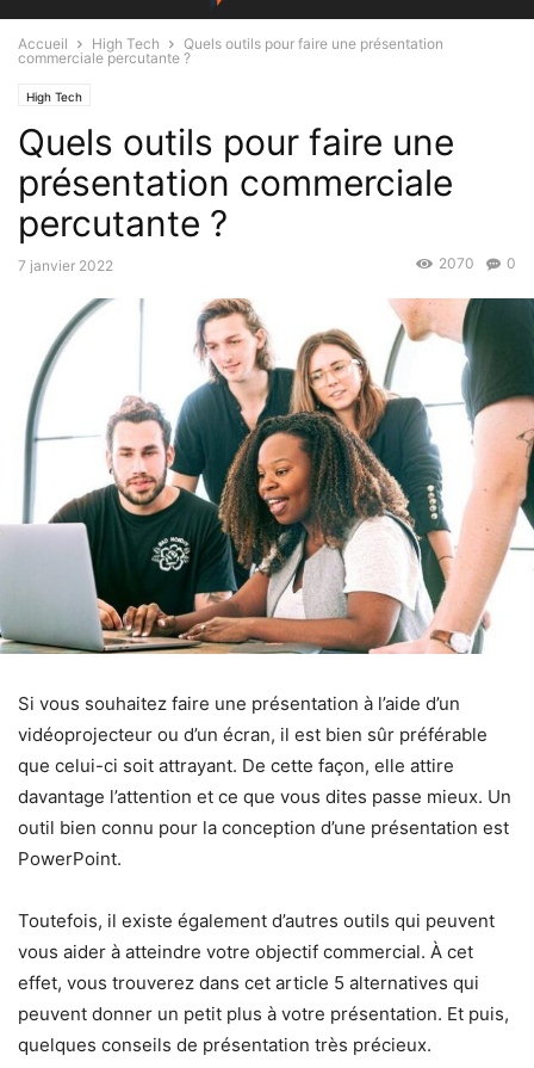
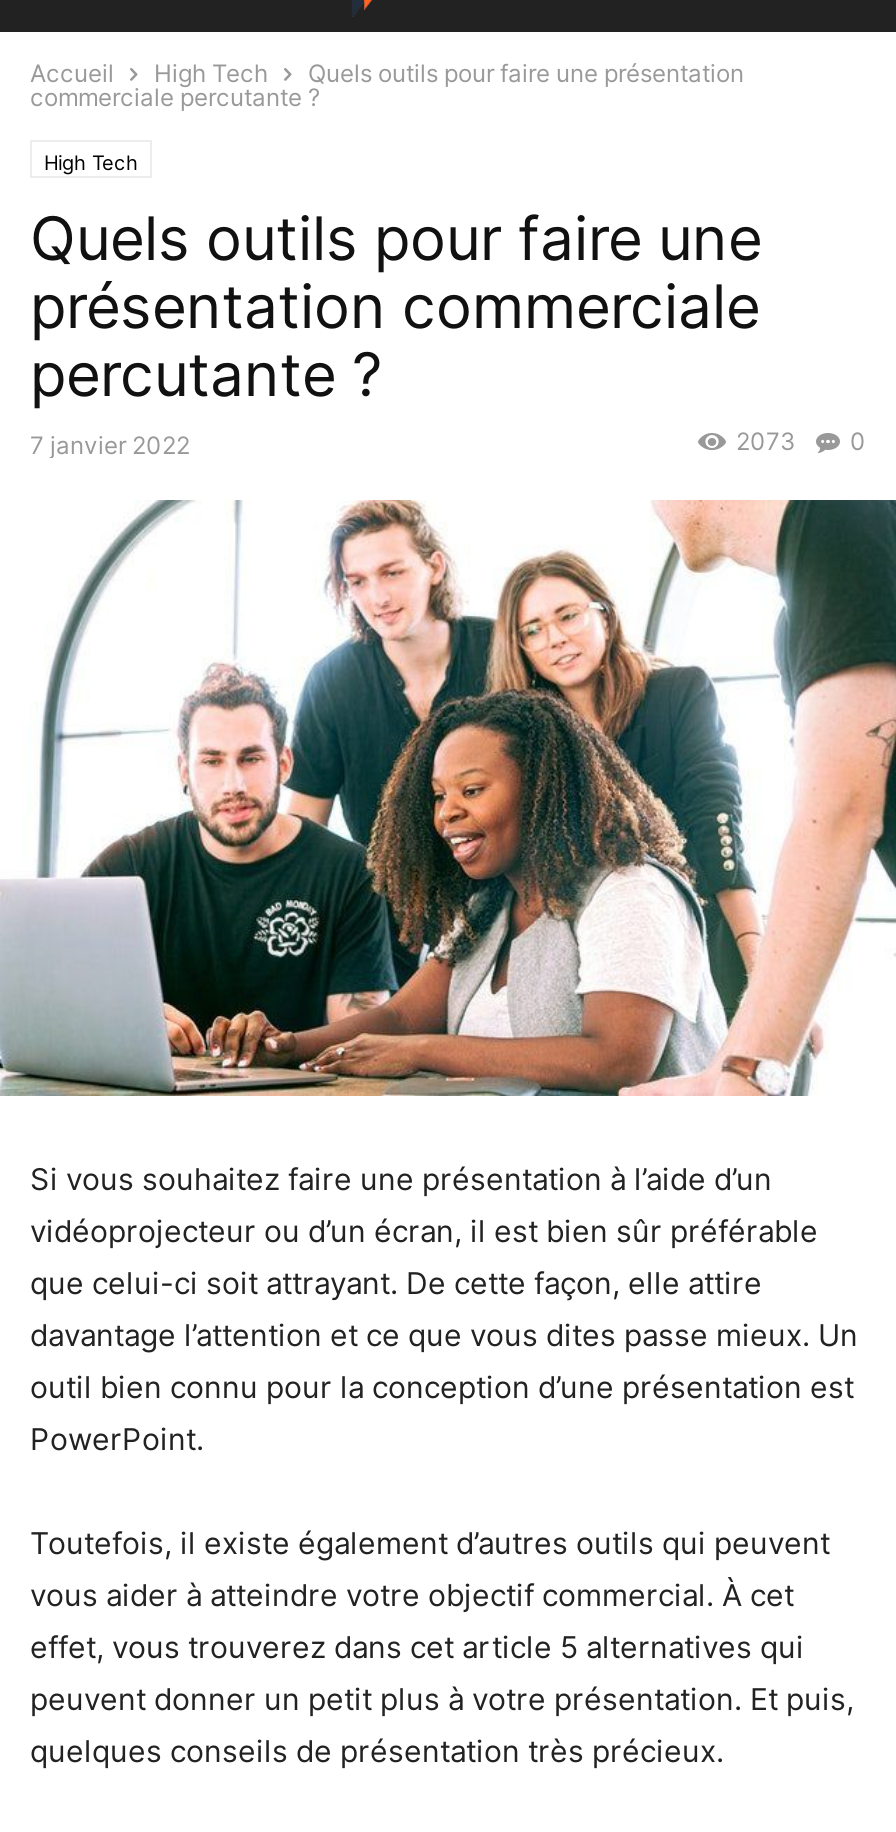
[439,254,516,272] 2070 0 -> [736,426,866,456] 2073 0

